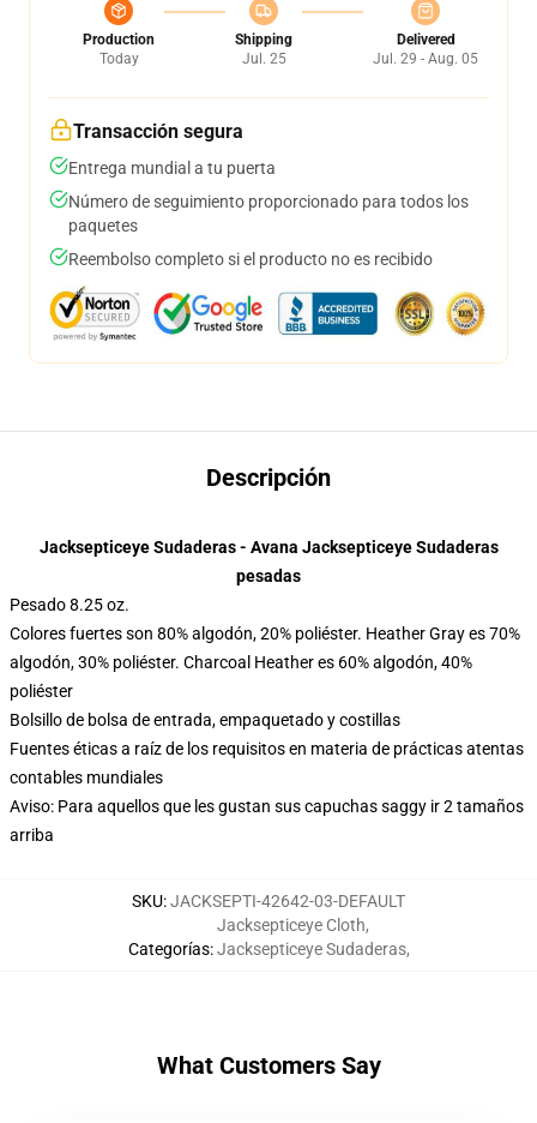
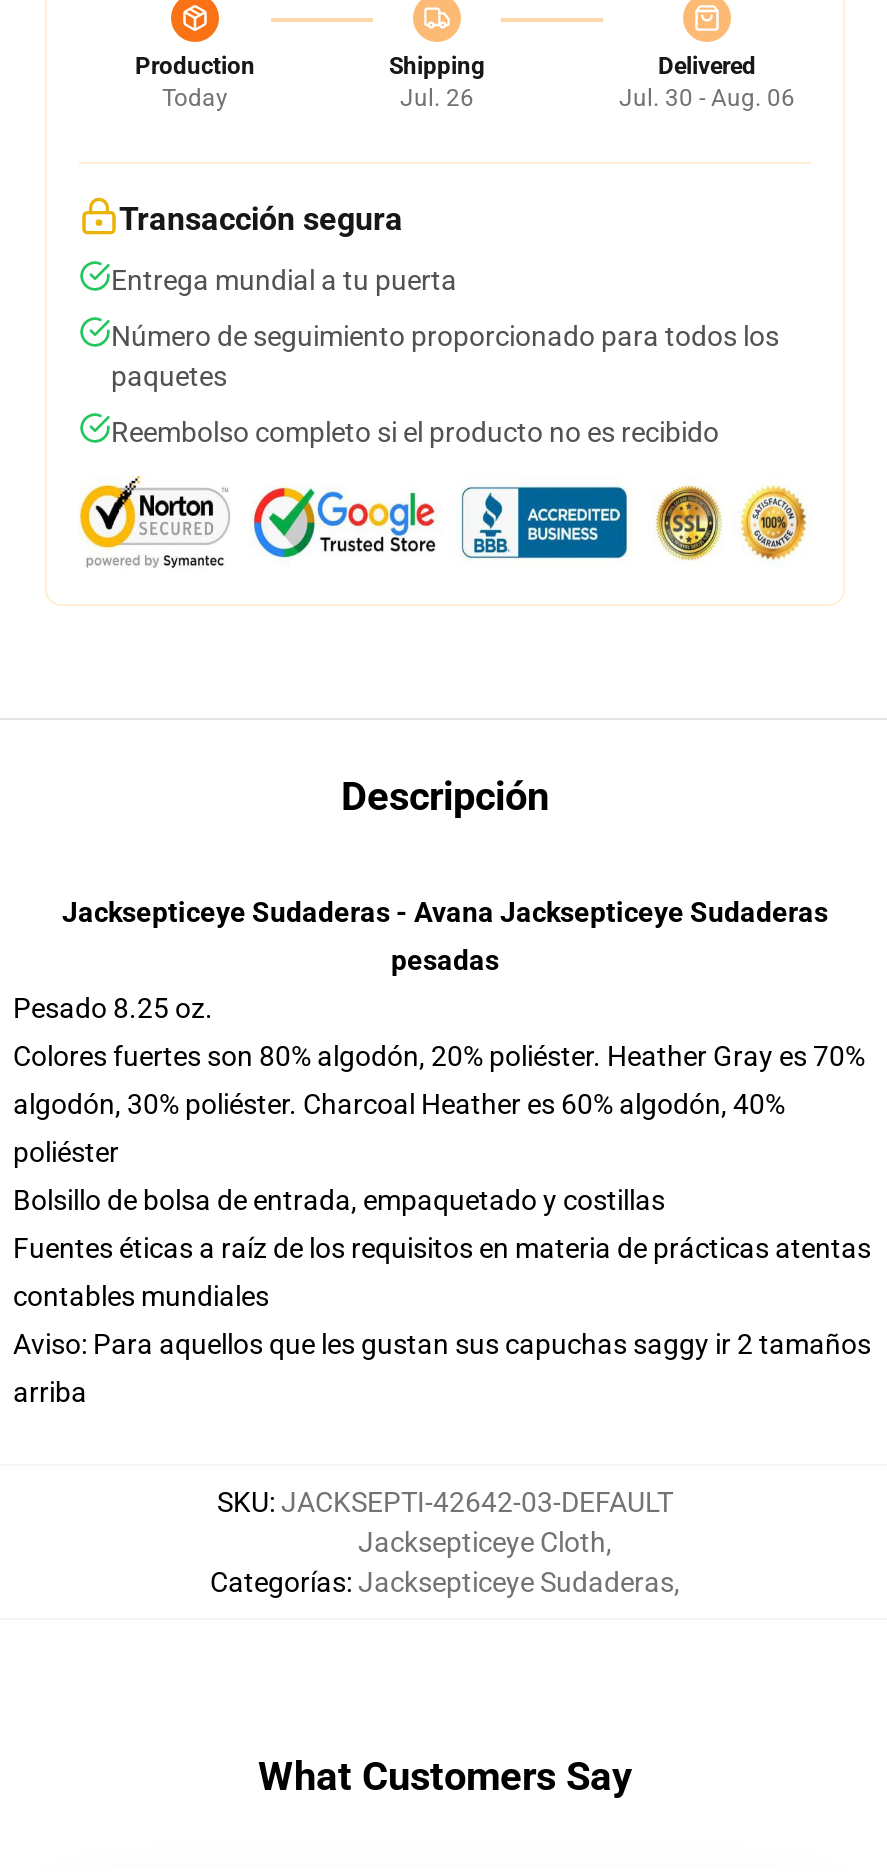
[242,50,286,67] Jul. 25 -> [400,84,474,112] Jul. 26
[373,50,478,67] Jul. 29 - Aug. 05 -> [619,84,795,112] Jul. 30 - Aug. 06

